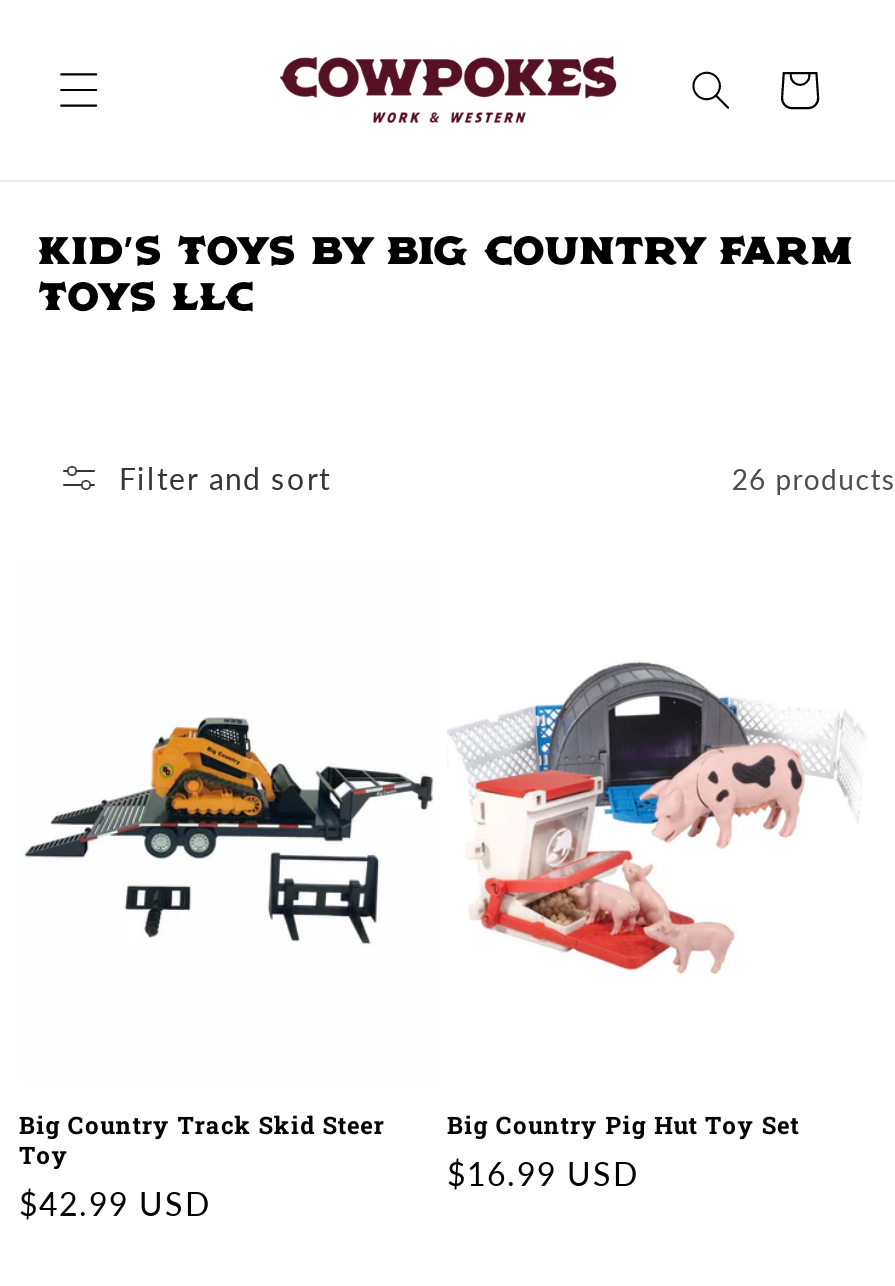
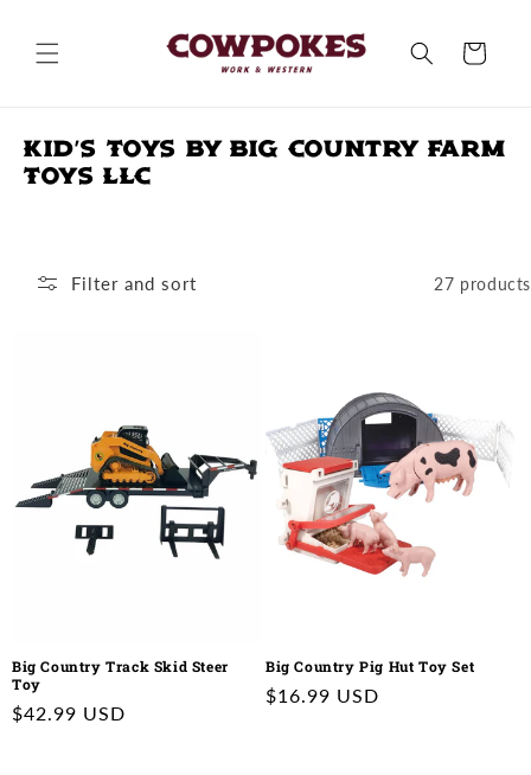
[732,461,895,495] 26 products -> [434,273,531,294] 27 products

